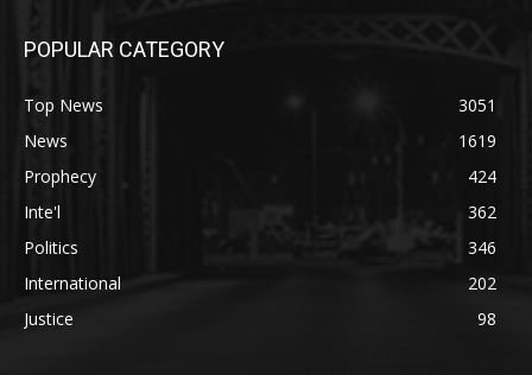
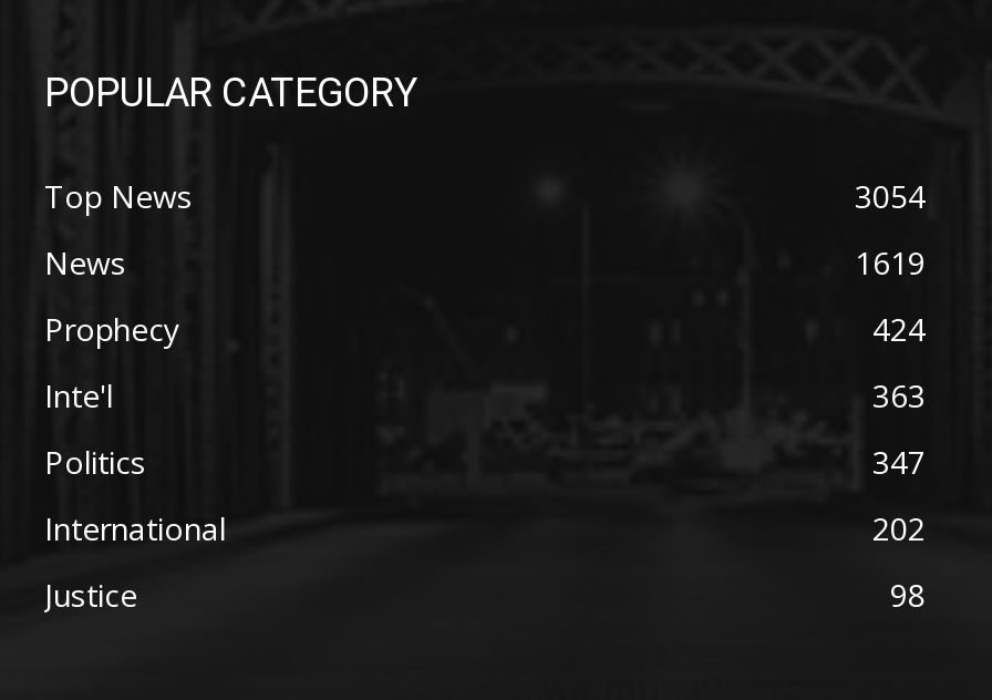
[458,94,496,117] 3051 -> [855,176,926,218] 3054
[468,201,496,224] 362 -> [872,375,926,418] 363
[468,237,496,259] 346 -> [872,442,926,484] 347

